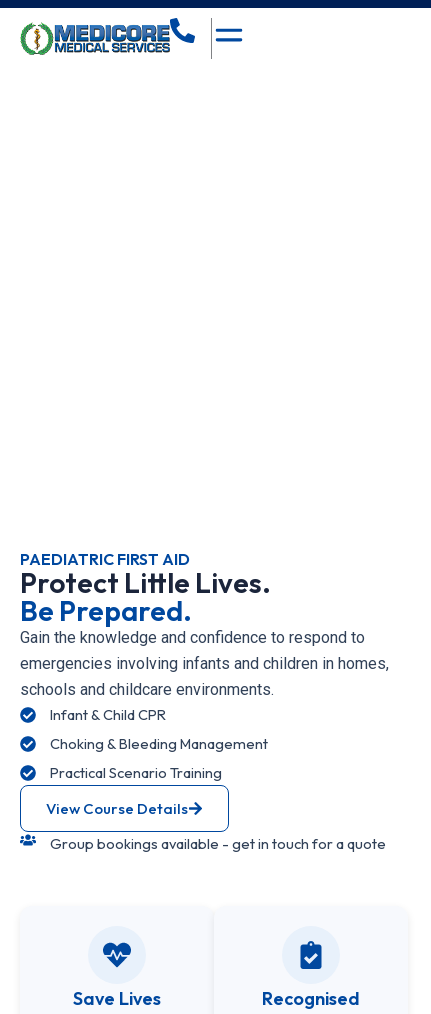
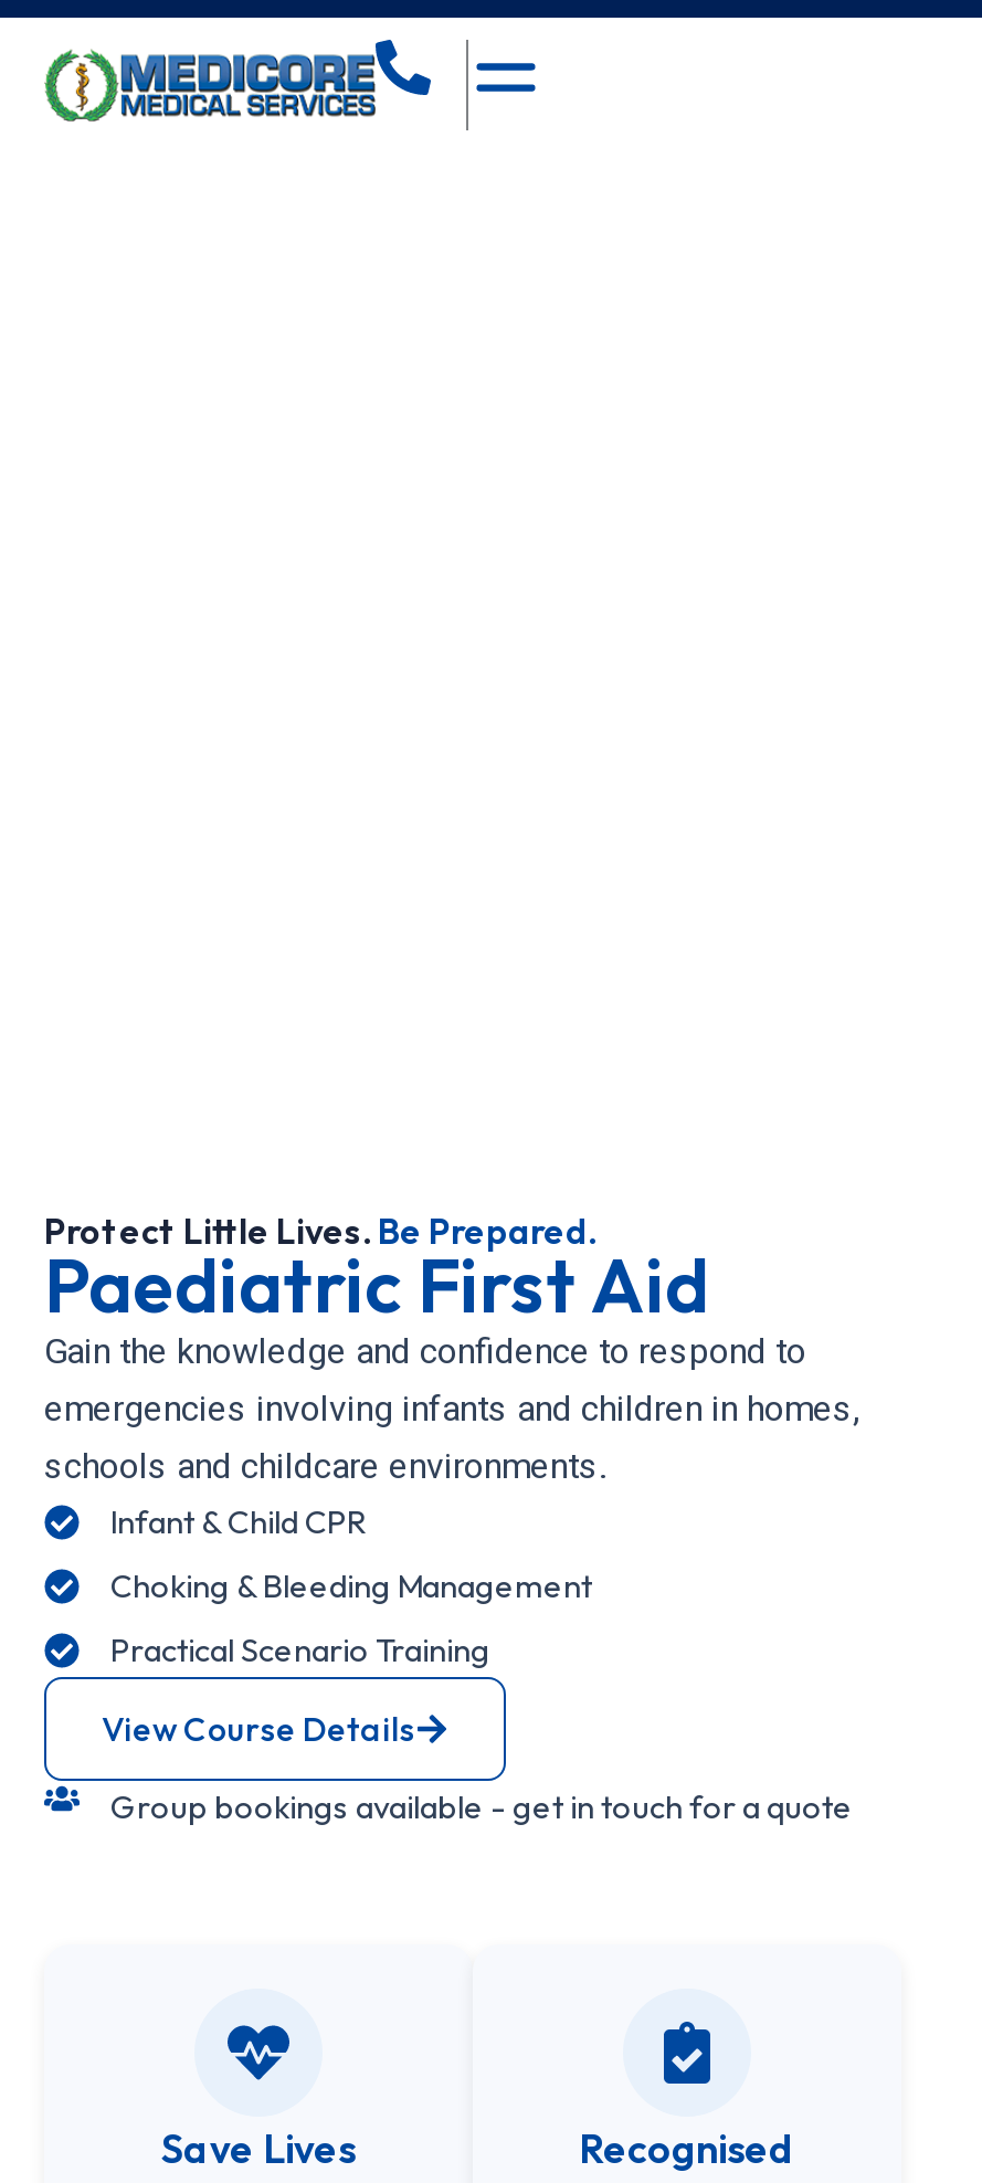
[20,549,271,628] PAEDIATRIC FIRST AID | Protect Little Lives. | Be Prepared. -> [44,1209,709,1332] Protect Little Lives. Be Prepared. | Paediatric First Aid

